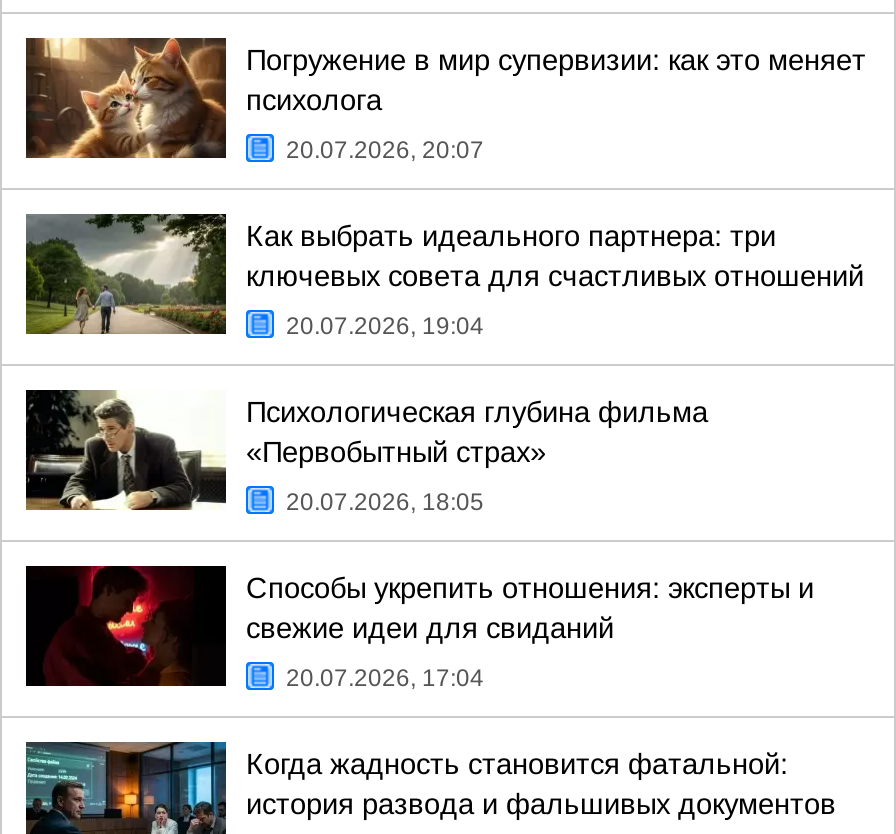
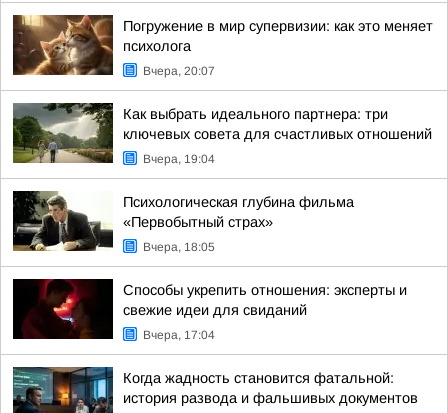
[286,136,484,164] 20.07.2026, 20:07 -> [143,64,215,78] Вчера, 20:07
[286,312,484,340] 20.07.2026, 19:04 -> [143,152,215,166] Вчера, 19:04
[286,488,484,516] 20.07.2026, 18:05 -> [143,240,215,254] Вчера, 18:05
[286,664,484,692] 20.07.2026, 17:04 -> [143,328,215,342] Вчера, 17:04

